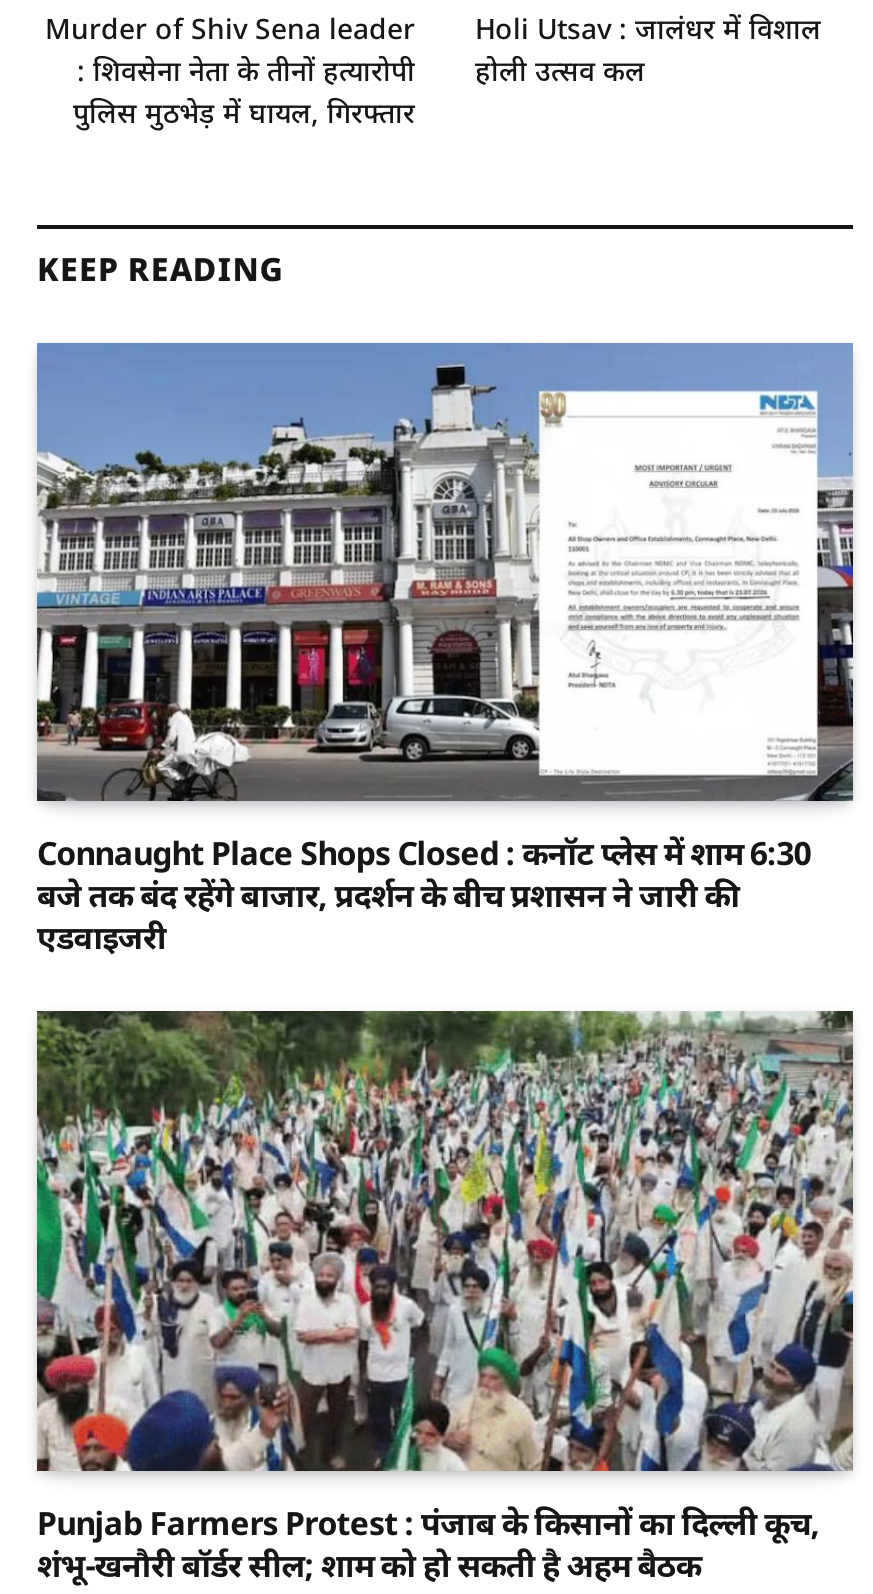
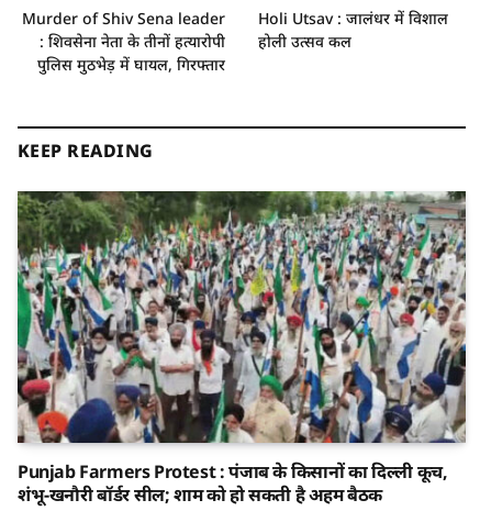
[35,341,855,959] [image] | Connaught Place Shops Closed : कनॉट प्लेस में शाम 6:30 | बजे तक बंद रहेंगे बाजार, प्रदर्शन के बीच प्रशासन ने जारी की | एडवाइजरी -> none

